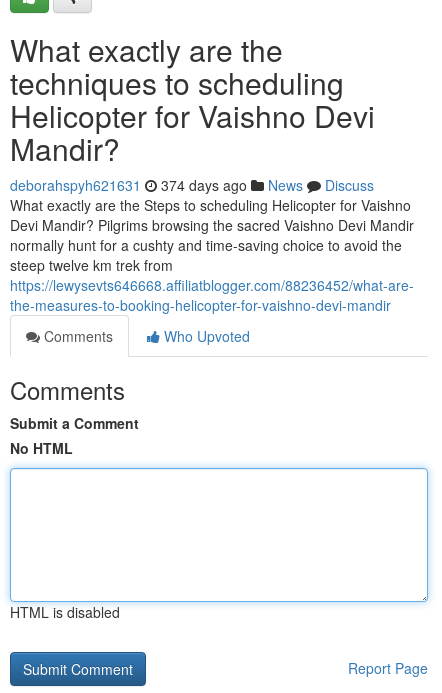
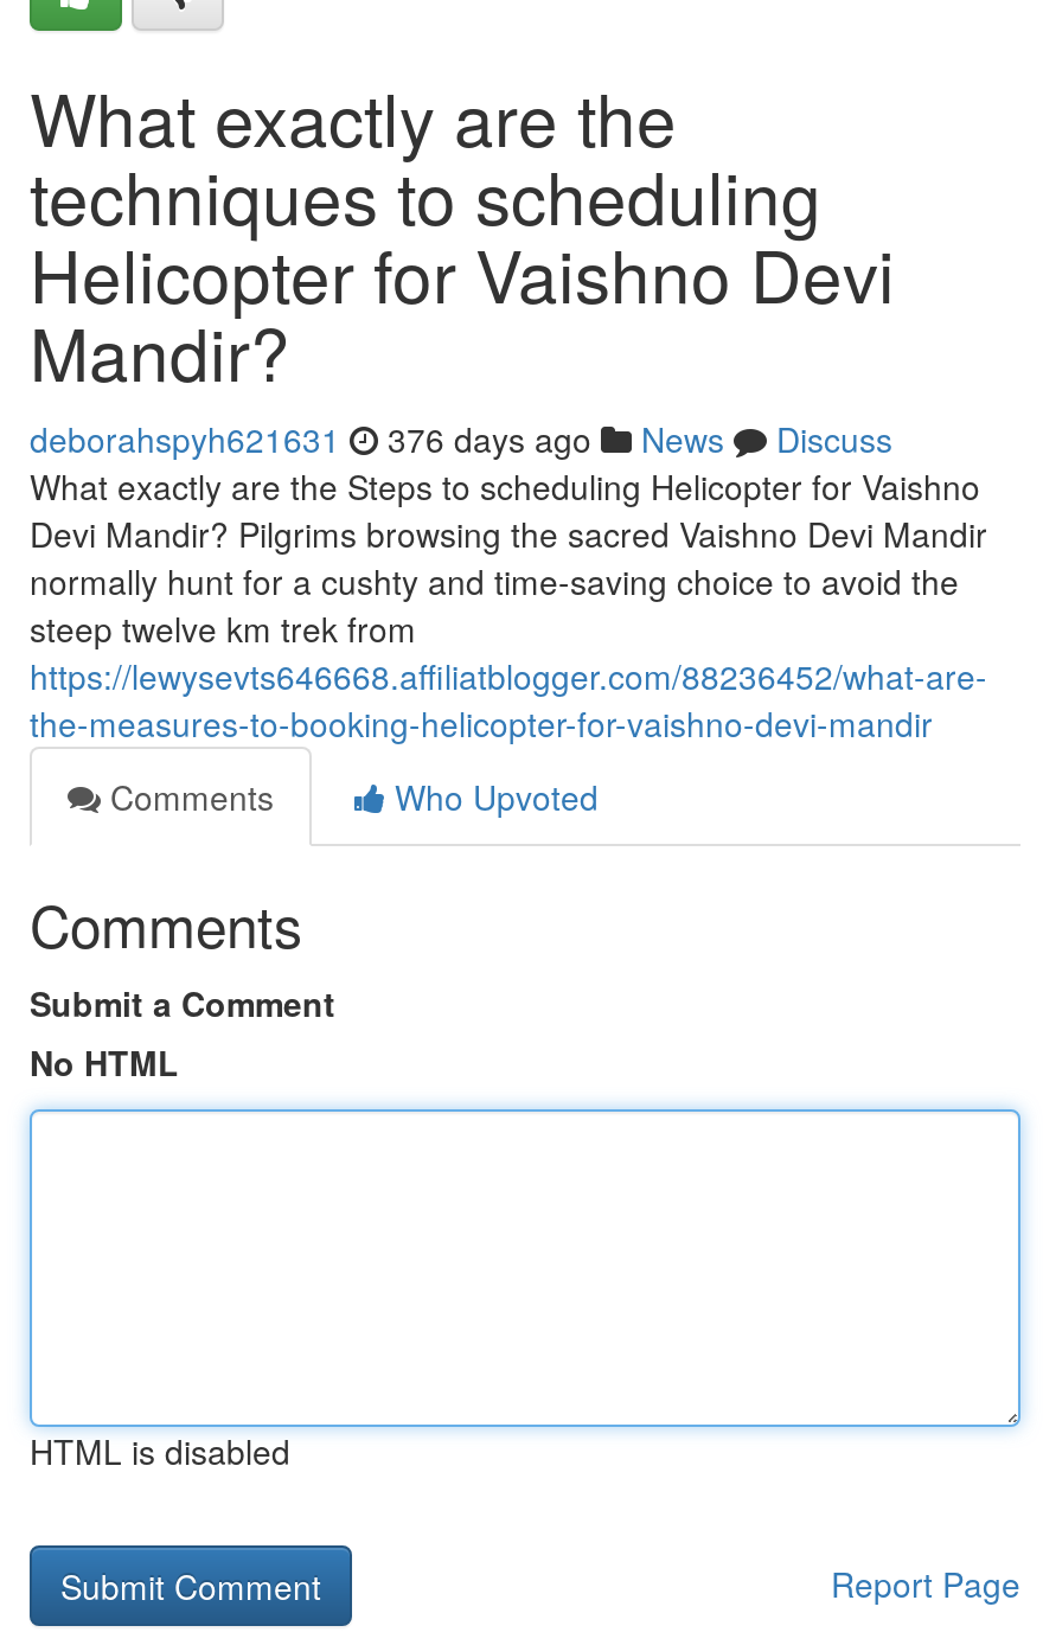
[10,175,374,195] deborahspyh621631 374 days ago News Discuss -> [30,415,892,462] deborahspyh621631 376 days ago News Discuss

